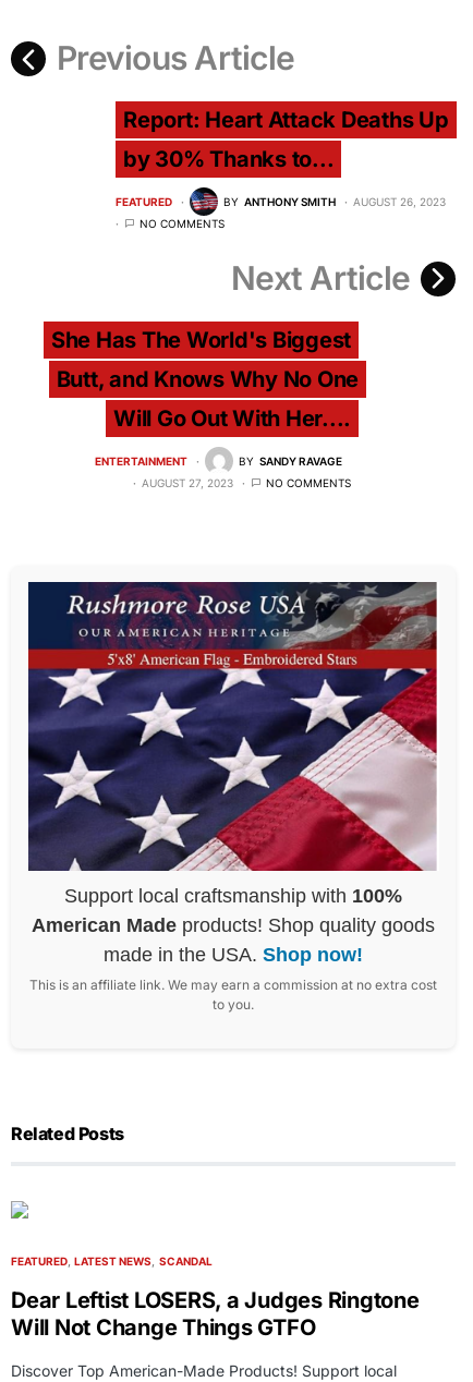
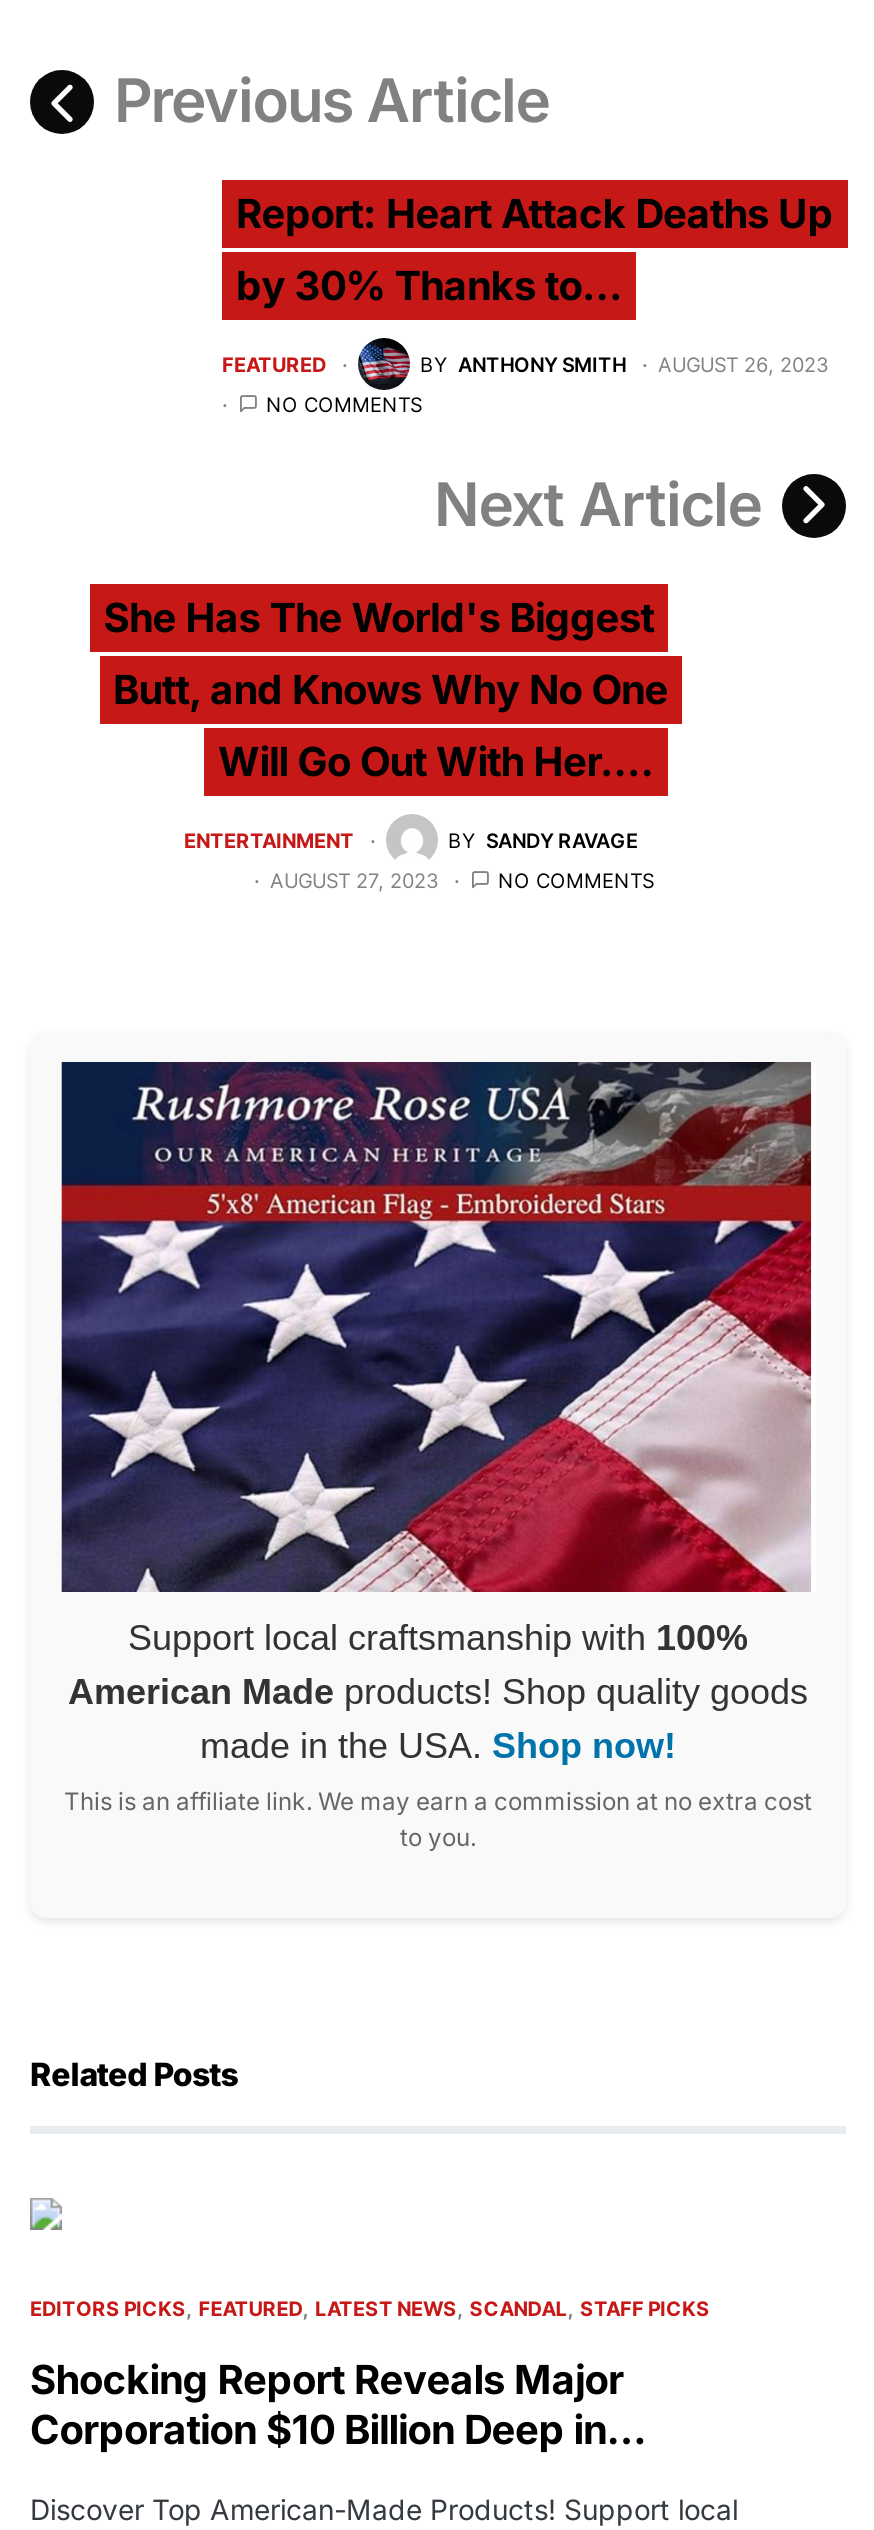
[11,1254,212,1267] FEATURED LATEST NEWS SCANDAL -> [30,2295,710,2319] EDITORS PICKS FEATURED LATEST NEWS SCANDAL STAFF PICKS
[11,1287,419,1340] Dear Leftist LOSERS, a Judges Ringtone | Will Not Change Things GTFO -> [30,2355,646,2453] Shocking Report Reveals Major | Corporation $10 Billion Deep in…

